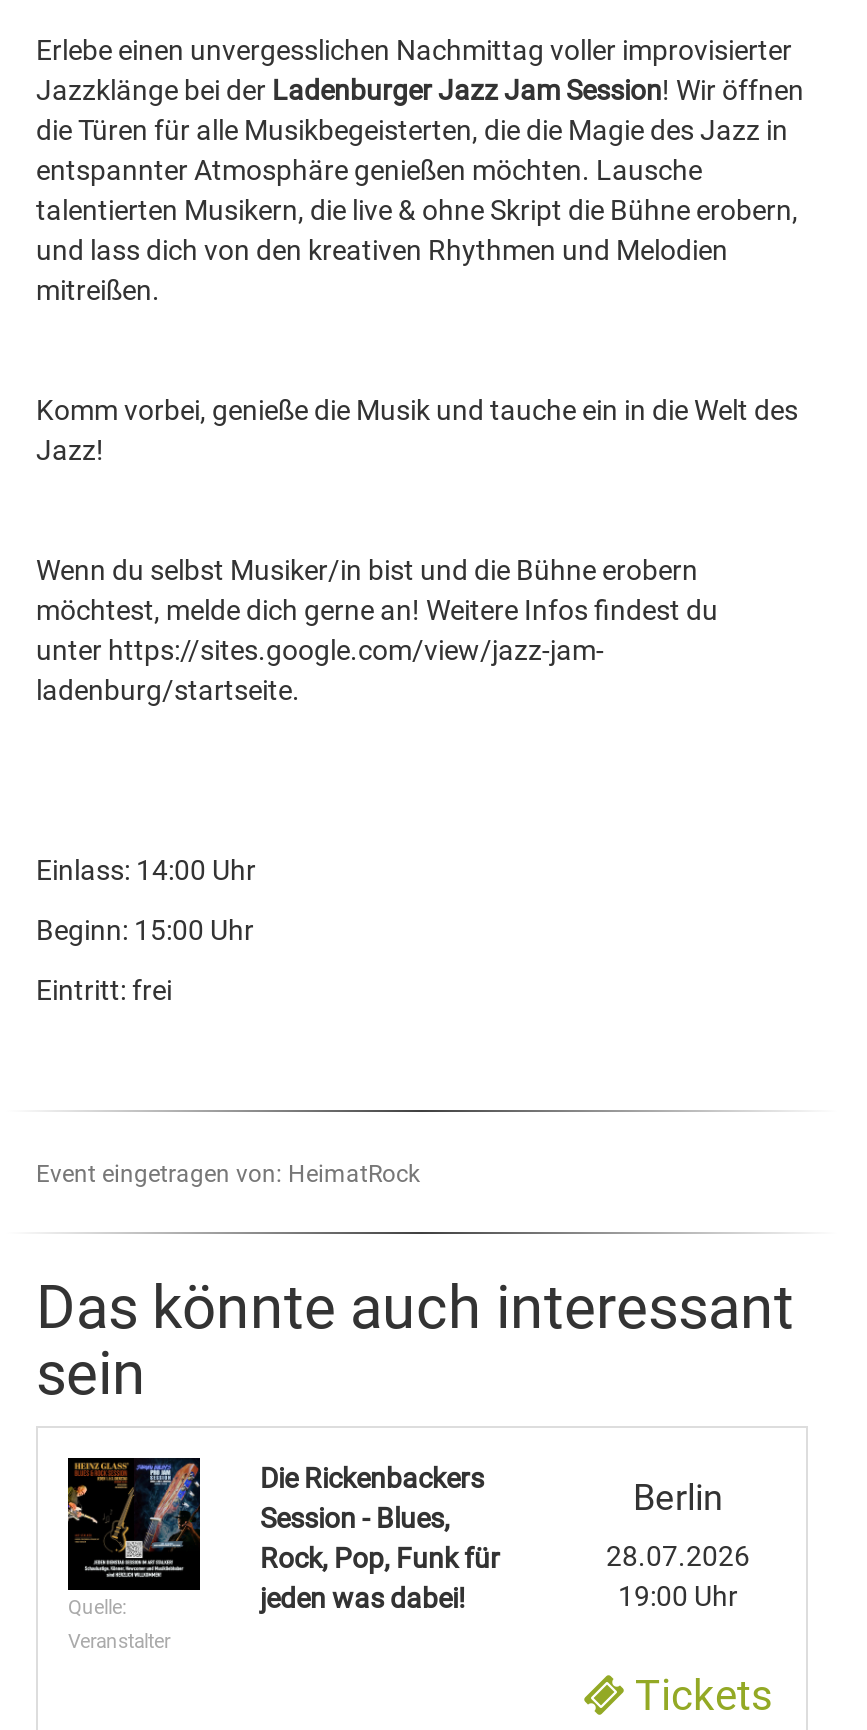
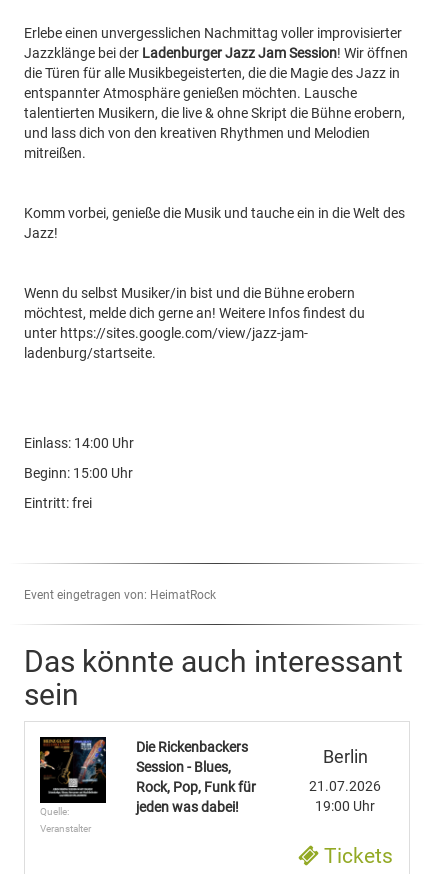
[606,1540,750,1572] 28.07.2026 -> [309,778,381,794] 21.07.2026

